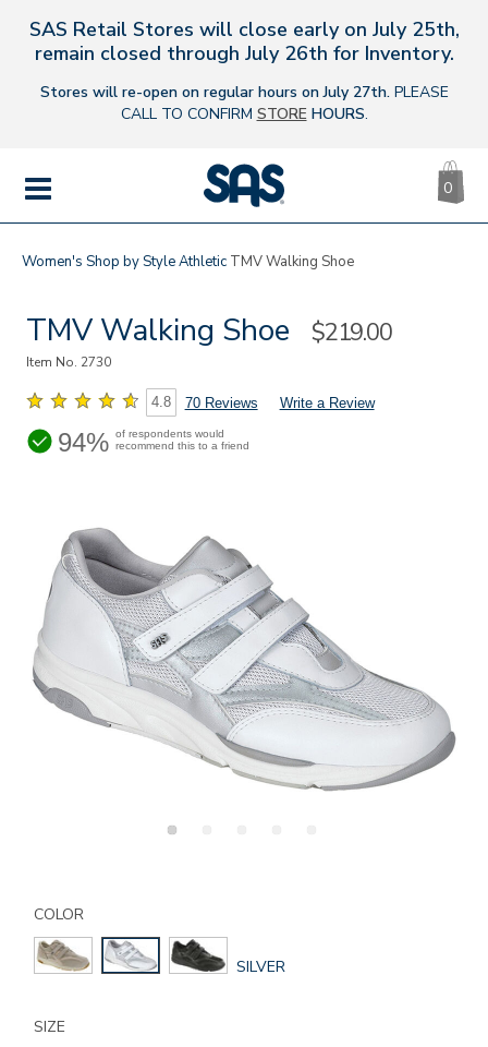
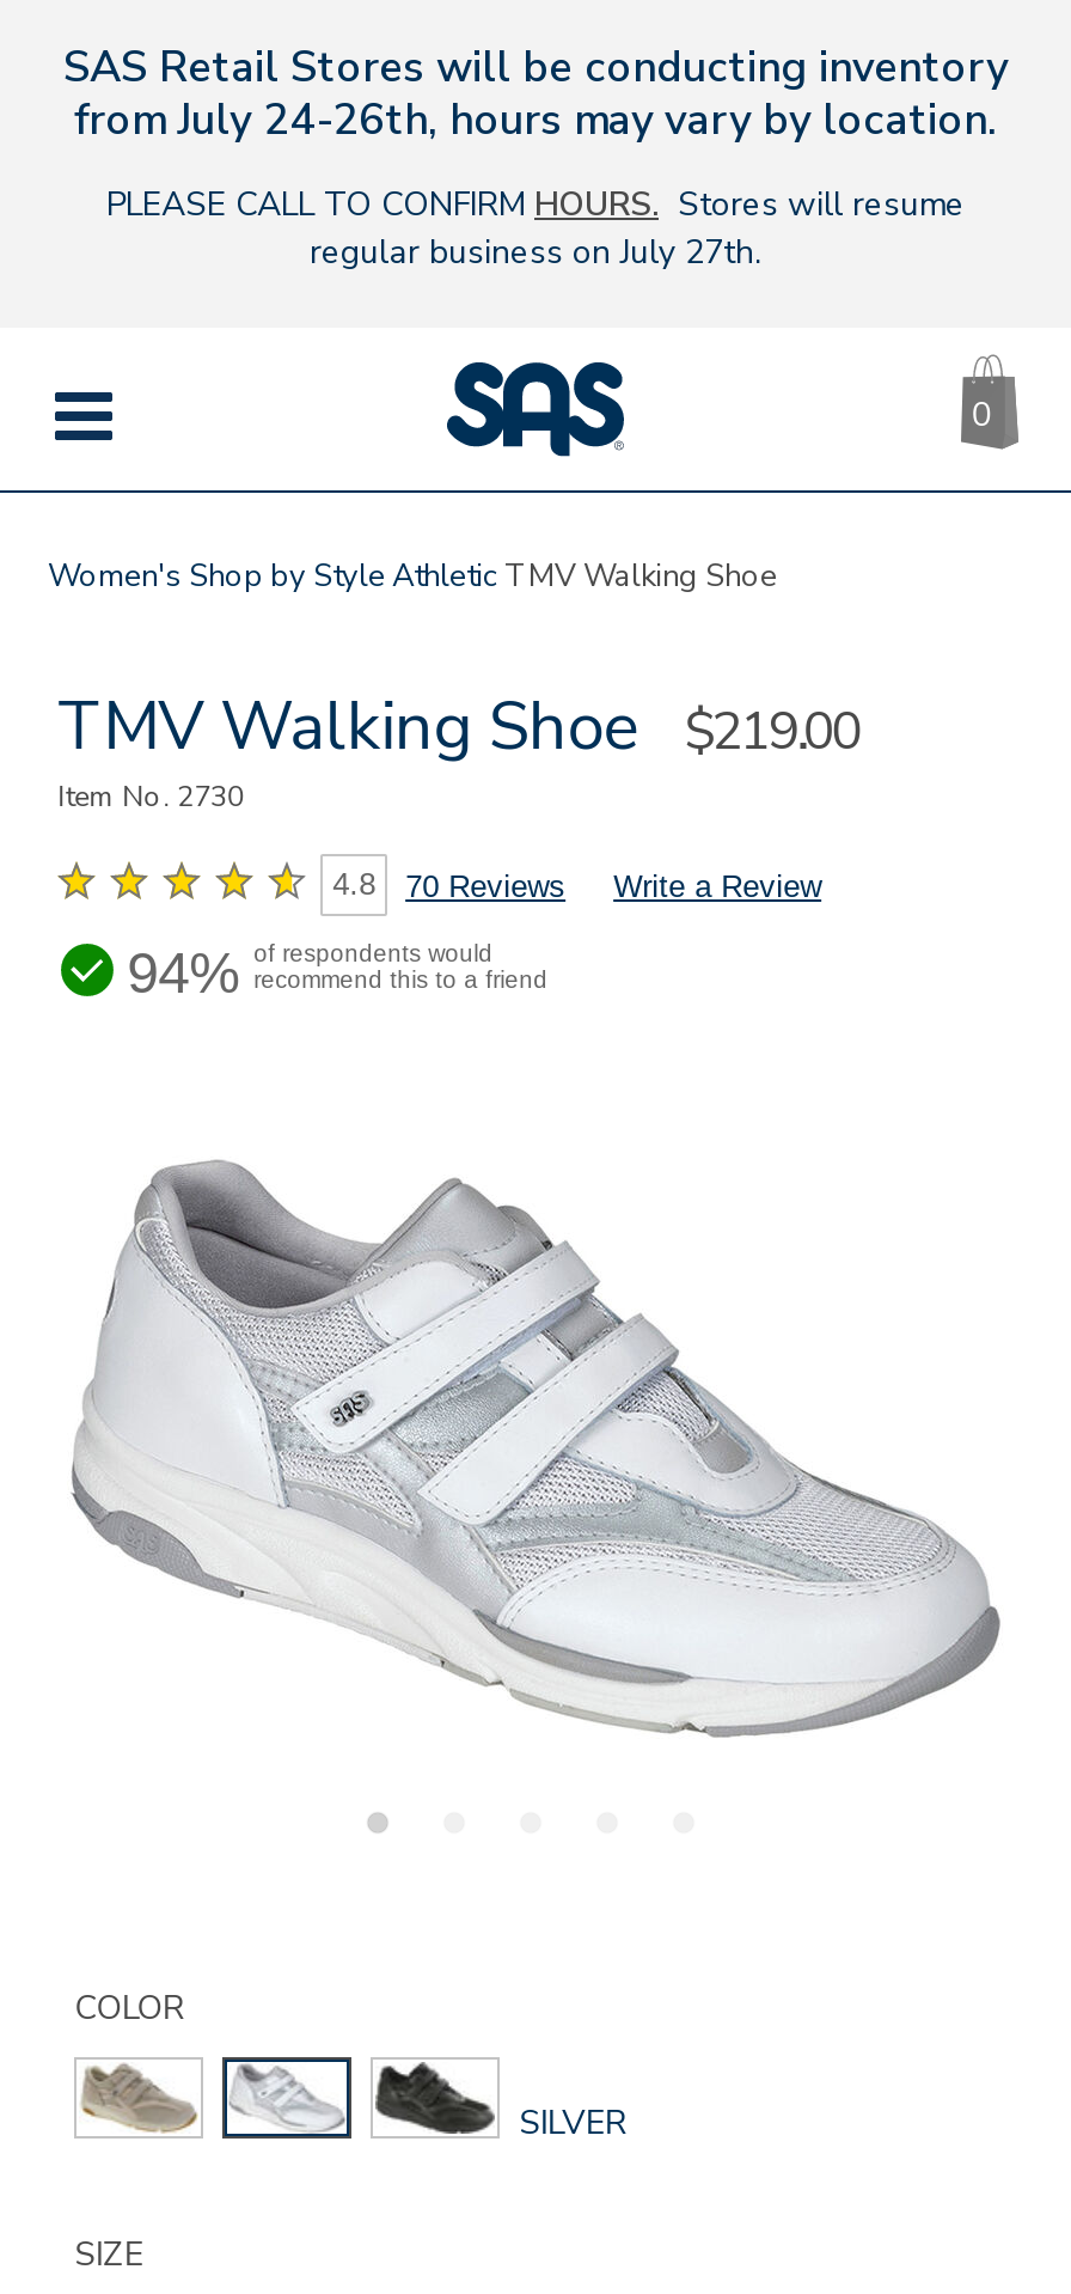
[29,16,459,67] SAS Retail Stores will close early on July 25th, | remain closed through July 26th for Inventory. -> [63,38,1008,148] SAS Retail Stores will be conducting inventory | from July 24-26th, hours may vary by location.
[40,82,448,124] Stores will re-open on regular hours on July 27th. PLEASE | CALL TO CONFIRM STORE HOURS. -> [106,182,965,275] PLEASE CALL TO CONFIRM HOURS. Stores will resume | regular business on July 27th.

